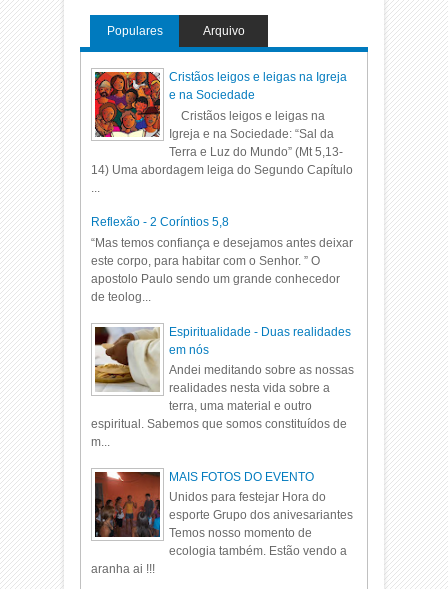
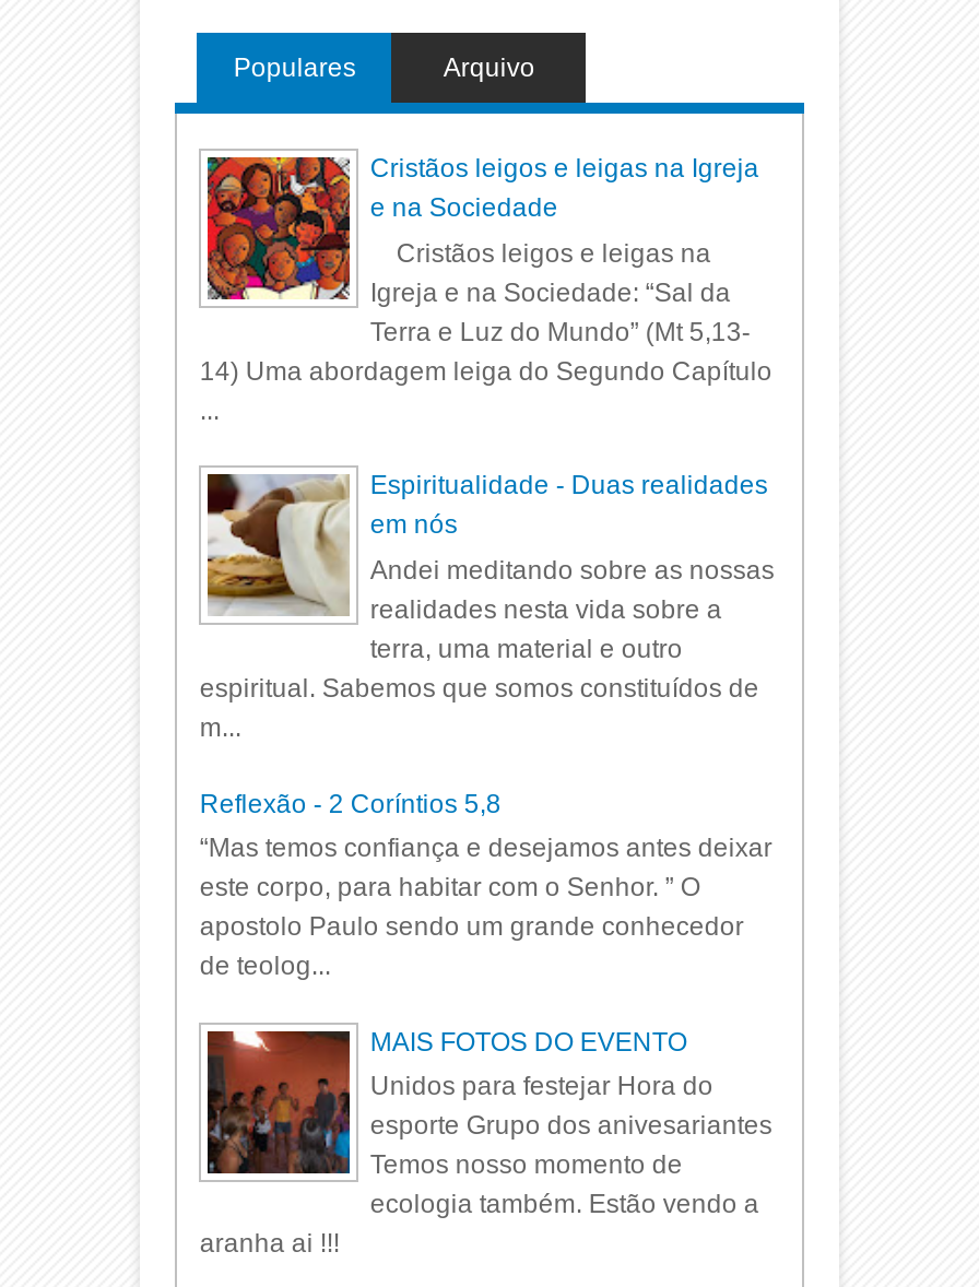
moved [91,215,353,304] -> [200,788,772,981]: Reflexão - 2 Coríntios 5,8 | “Mas temos confiança e desejamos antes deixar | este corpo, para habitar com o Senhor. ” O | apostolo Paulo sendo um grande conhecedor | de teolog...
moved [91,324,354,449] -> [200,470,774,742]: [image] | Espiritualidade - Duas realidades | em nós | Andei meditando sobre as nossas | realidades nesta vida sobre a | terra, uma material e outro | espiritual. Sabemos que somos constituídos de | m...

